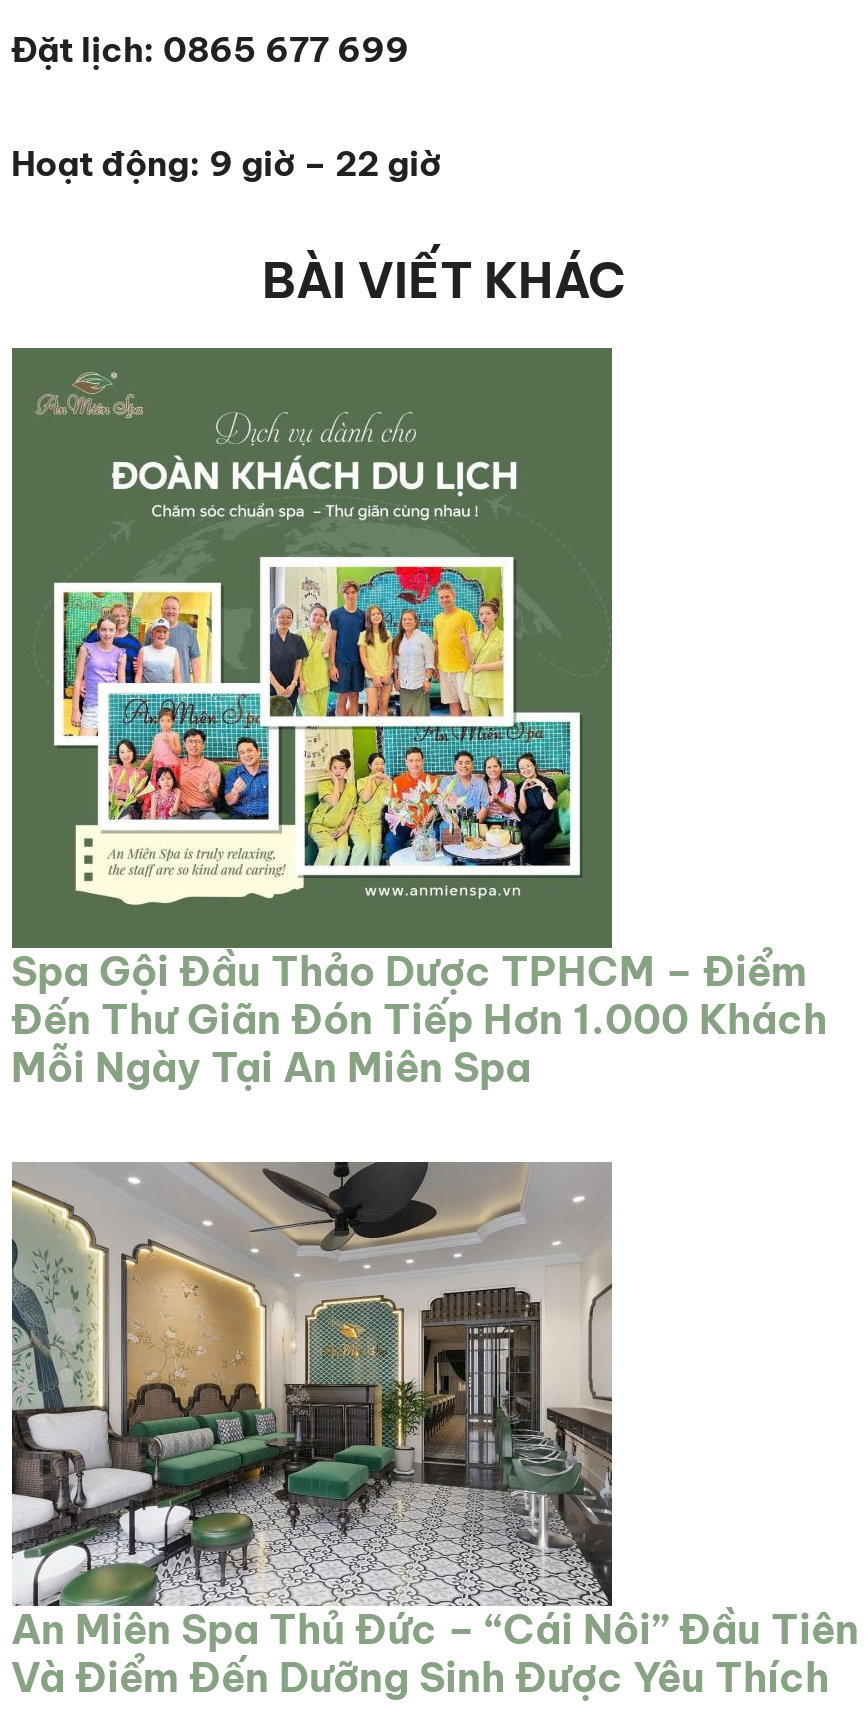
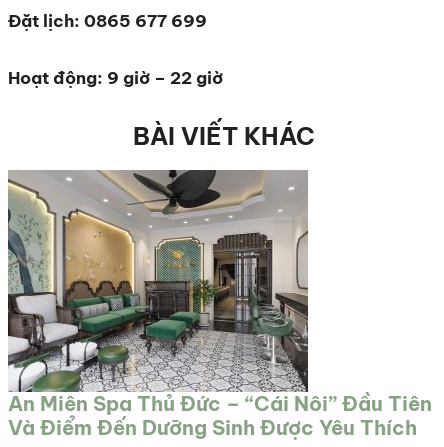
[10,348,827,1091] [image] | Spa Gội Đầu Thảo Dược TPHCM – Điểm | Đến Thư Giãn Đón Tiếp Hơn 1.000 Khách | Mỗi Ngày Tại An Miên Spa -> none

